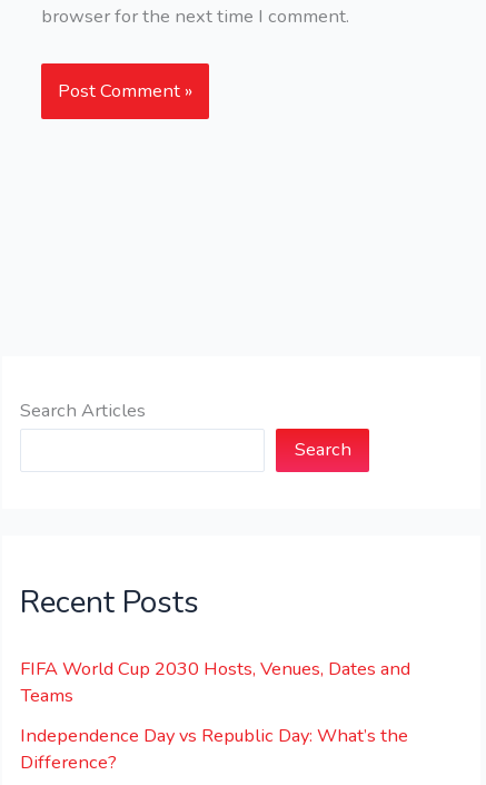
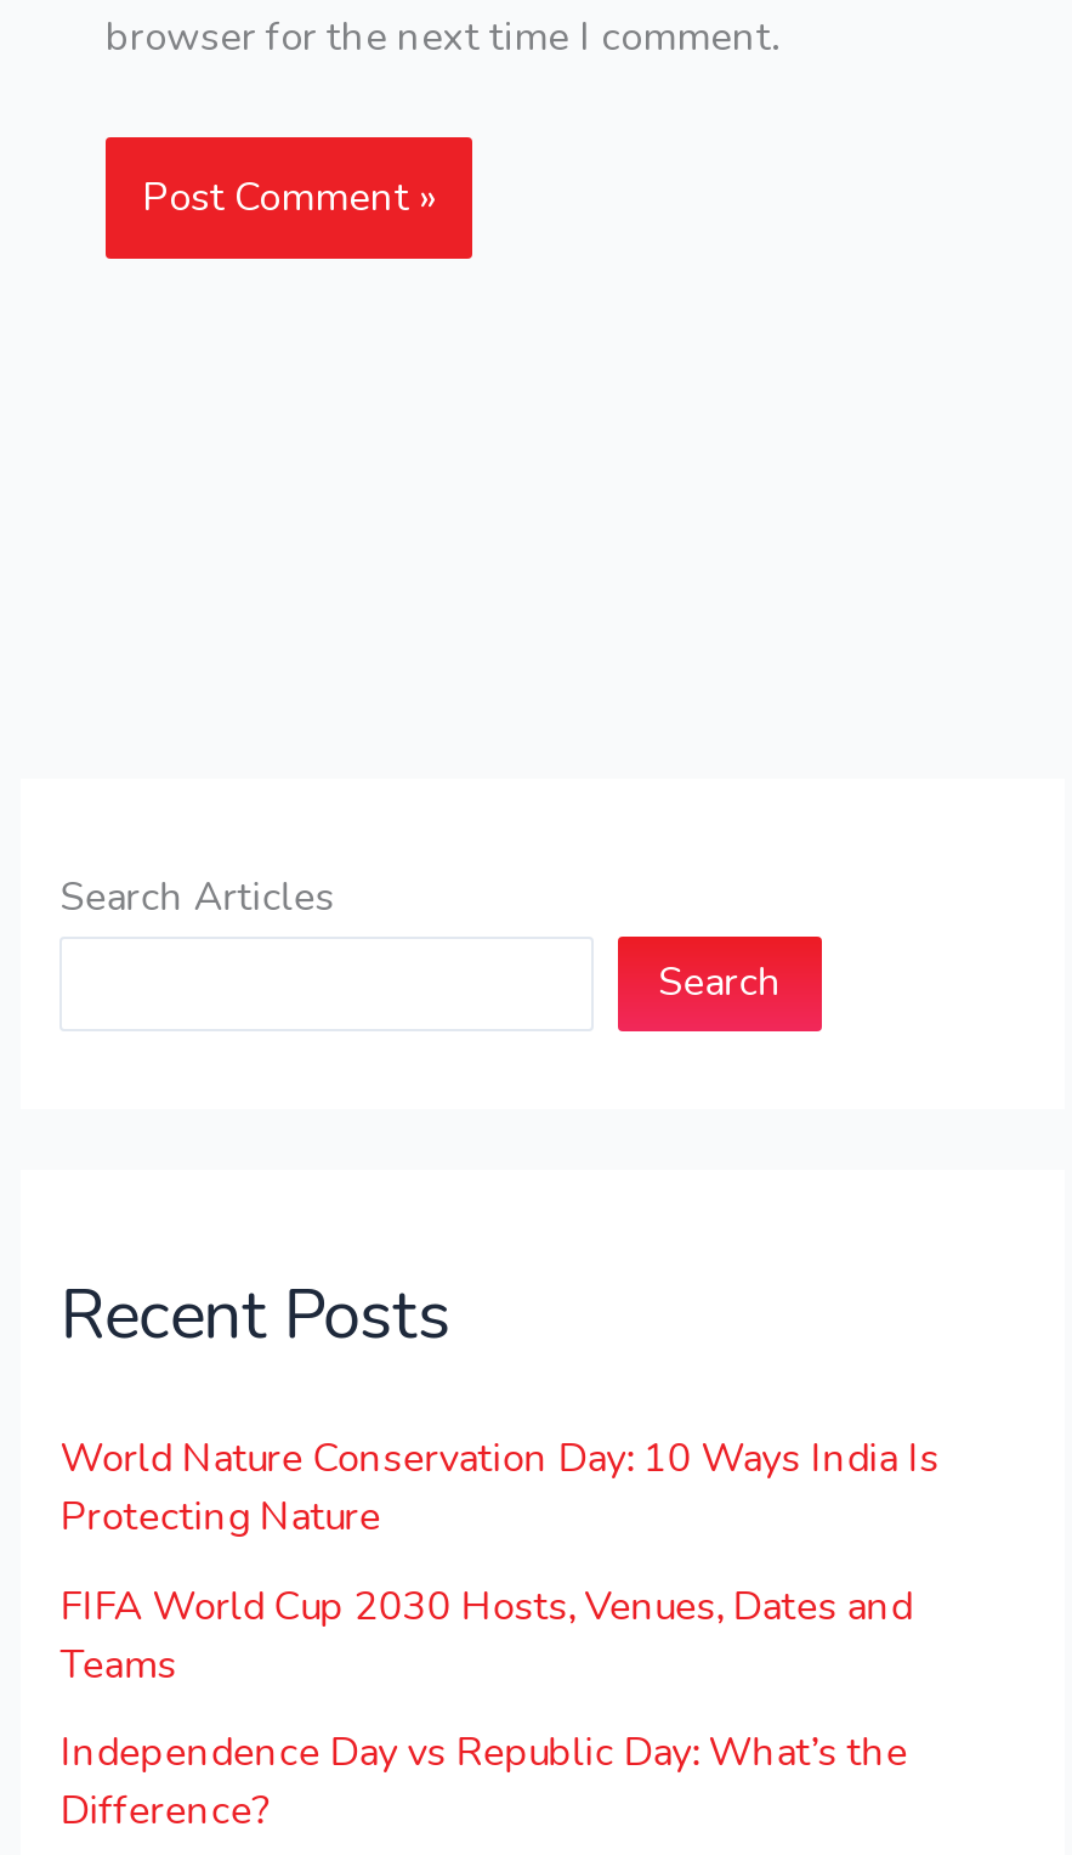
none -> [60,1431,939,1545] World Nature Conservation Day: 10 Ways India Is | Protecting Nature

